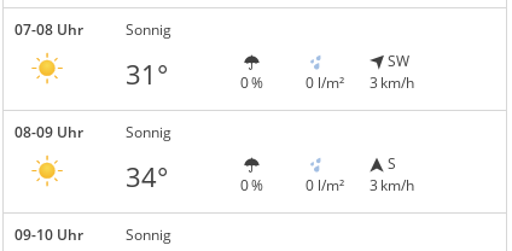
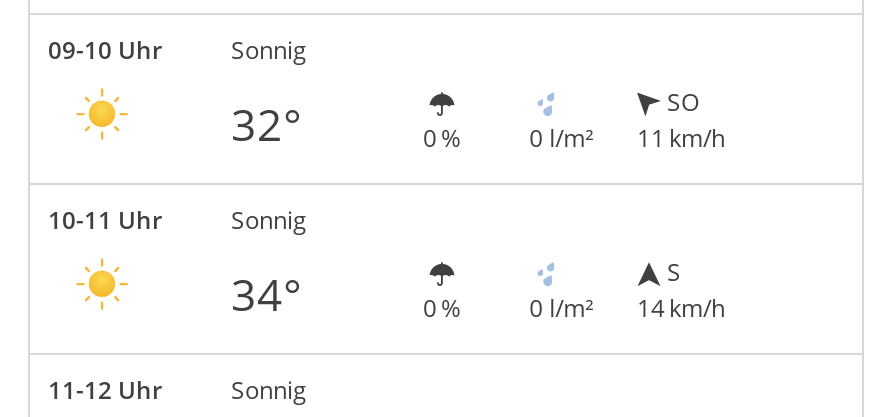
[14,19,83,40] 07-08 Uhr -> [48,33,162,67] 09-10 Uhr
[125,56,167,92] 31° -> [231,94,301,154] 32°
[370,50,415,92] SW | 3 km/h -> [637,84,725,154] SO | 11 km/h
[14,122,83,142] 08-09 Uhr -> [48,203,162,237] 10-11 Uhr
[305,174,415,195] 0 l/m² 3 km/h -> [529,290,725,324] 0 l/m² 14 km/h
[14,224,83,245] 09-10 Uhr -> [48,373,162,407] 11-12 Uhr

